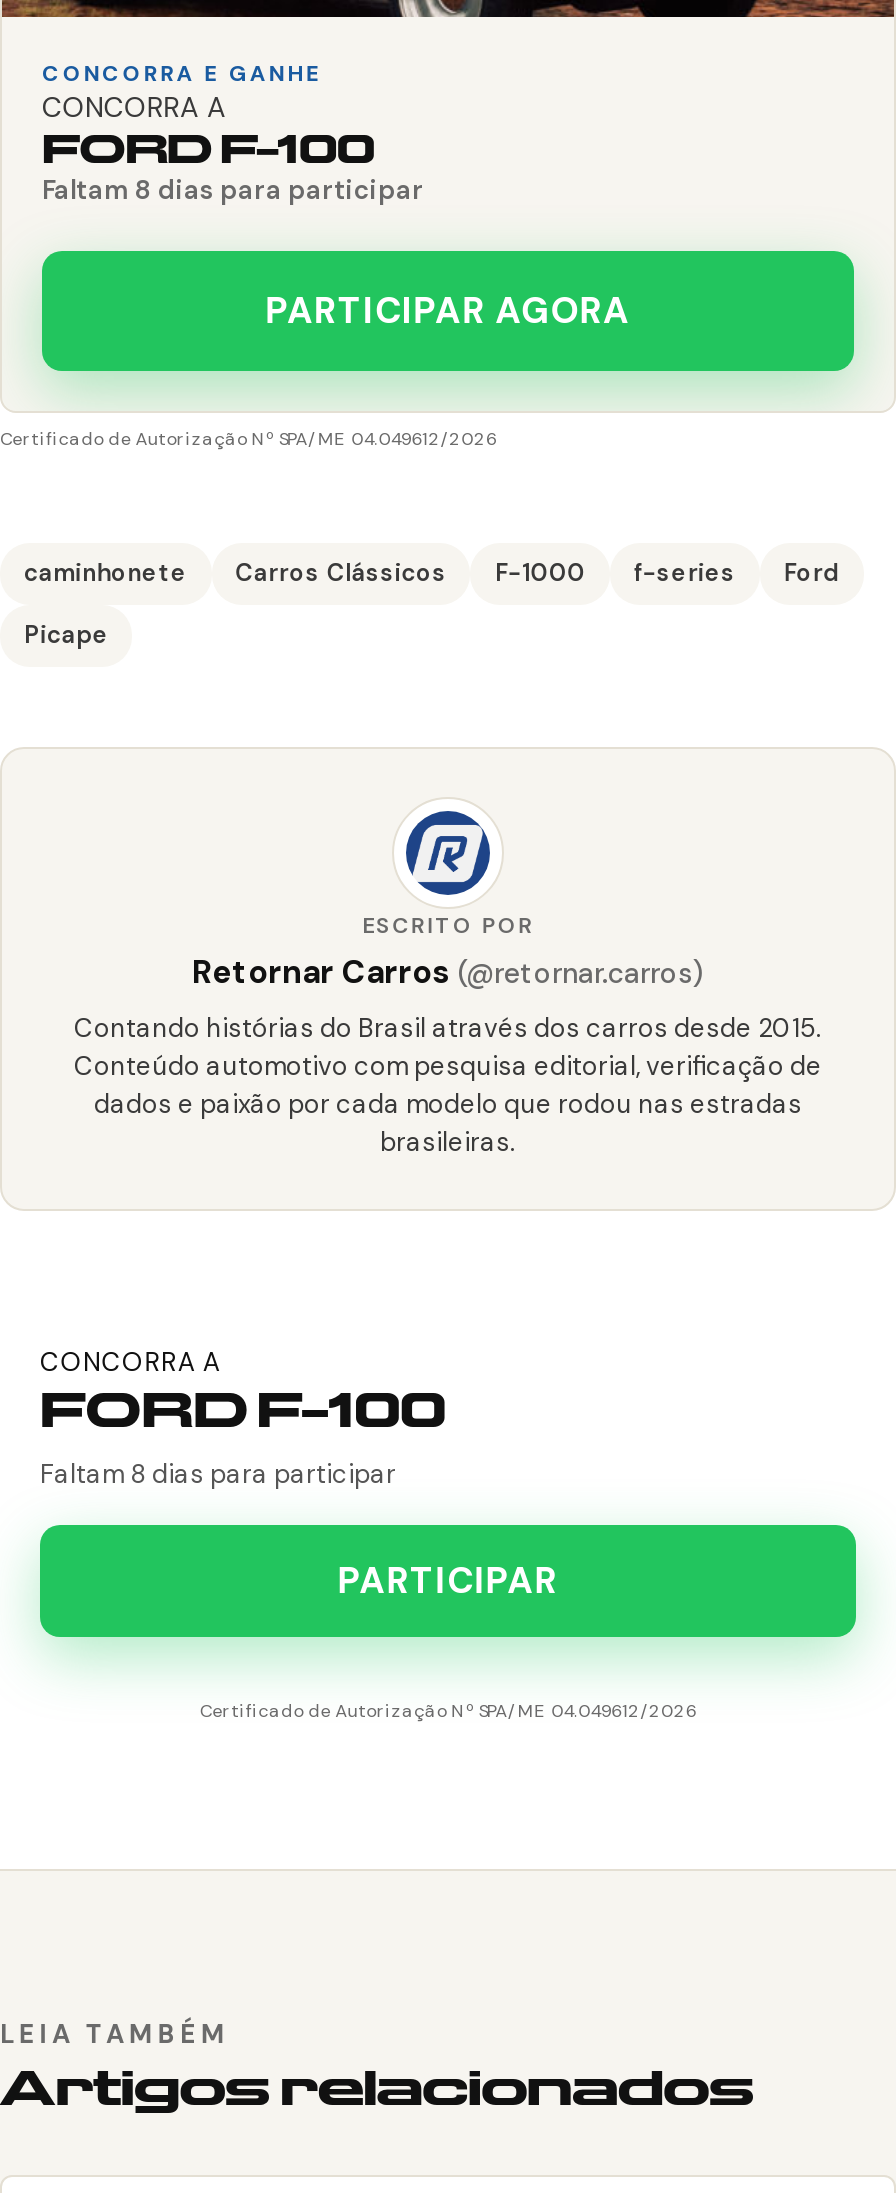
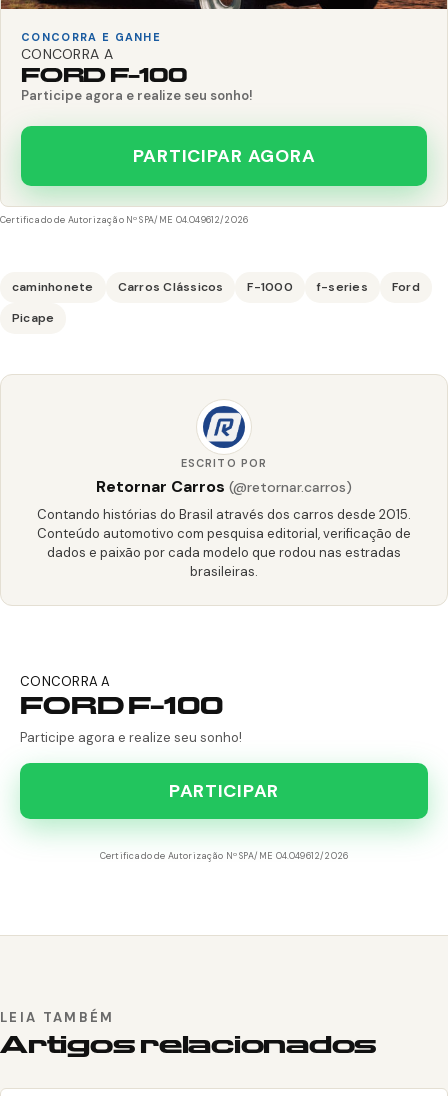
[42,174,424,208] Faltam 8 dias para participar -> [21,87,253,104] Participe agora e realize seu sonho!
[40,1457,396,1491] Faltam 8 dias para participar -> [20,729,242,746] Participe agora e realize seu sonho!

